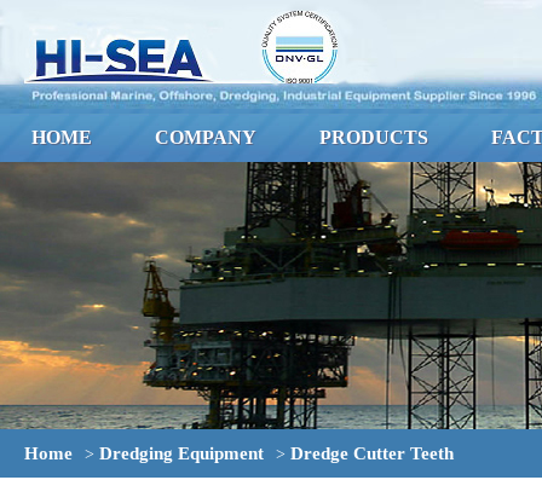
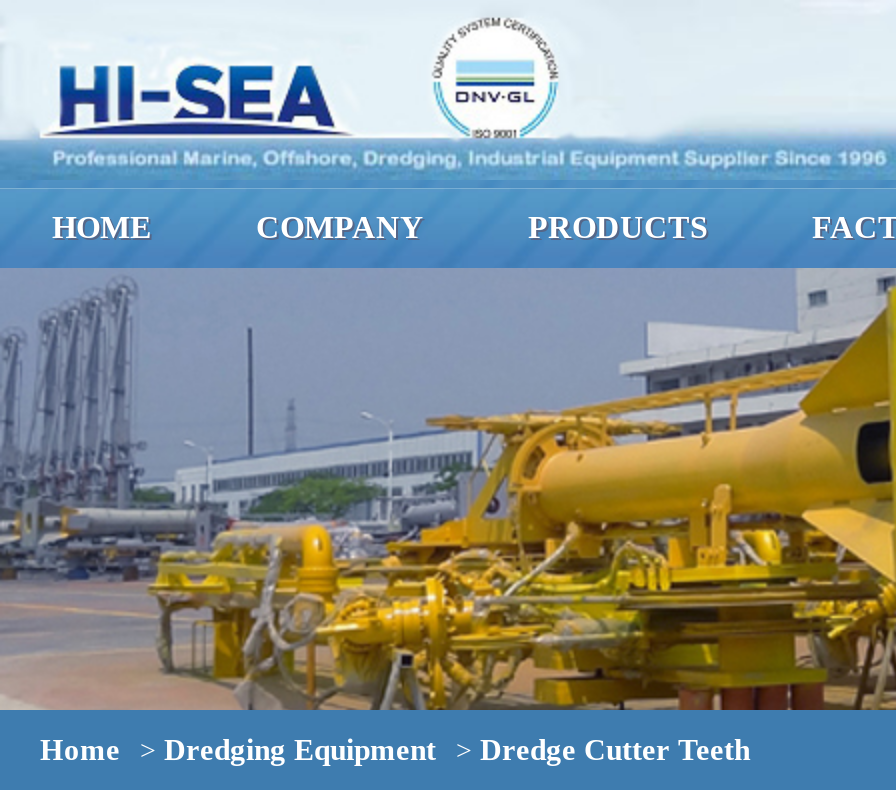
[4,161,538,430] [image] -> [6,266,890,712] [image]

